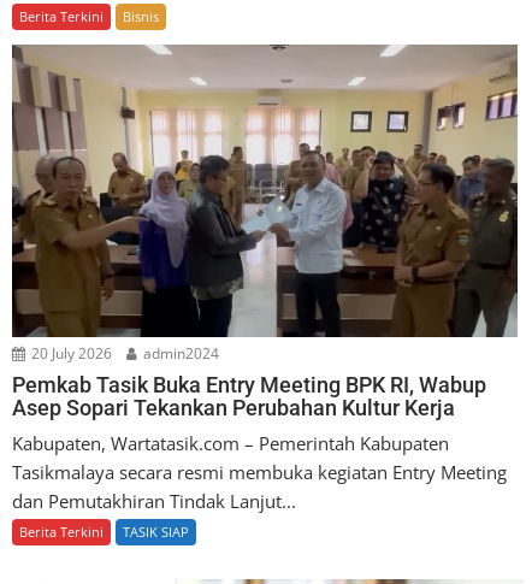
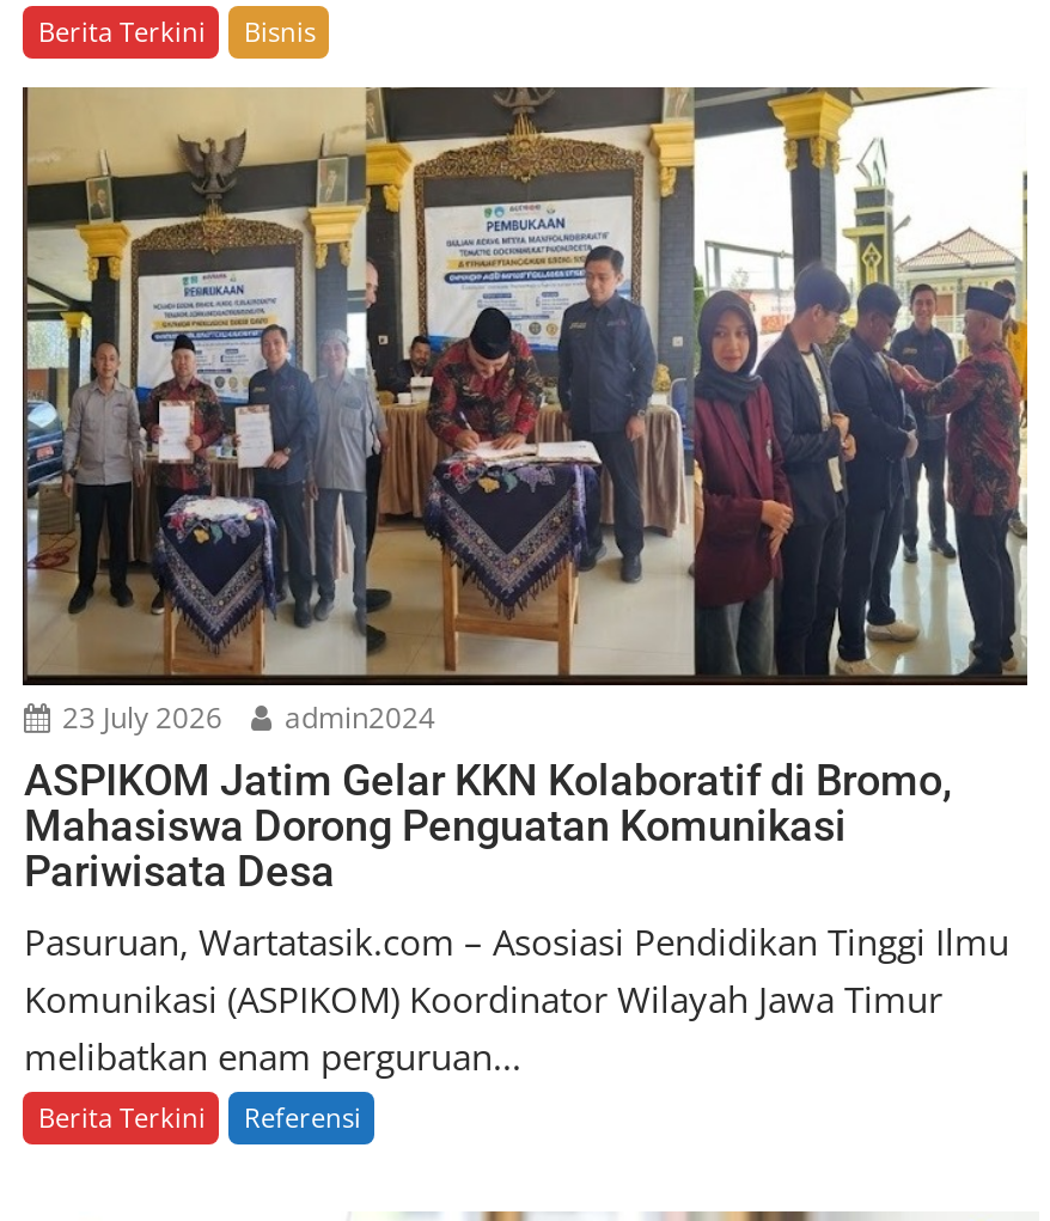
[12,43,519,364] [image] | 20 July 2026 admin2024 -> [23,86,1030,738] [image] | 23 July 2026 admin2024
[13,372,507,513] Pemkab Tasik Buka Entry Meeting BPK RI, Wabup | Asep Sopari Tekankan Perubahan Kultur Kerja | Kabupaten, Wartatasik.com – Pemerintah Kabupaten | Tasikmalaya secara resmi membuka kegiatan Entry Meeting | dan Pemutakhiran Tindak Lanjut... -> [24,755,1009,1080] ASPIKOM Jatim Gelar KKN Kolaboratif di Bromo, | Mahasiswa Dorong Penguatan Komunikasi | Pariwisata Desa | Pasuruan, Wartatasik.com – Asosiasi Pendidikan Tinggi Ilmu | Komunikasi (ASPIKOM) Koordinator Wilayah Jawa Timur | melibatkan enam perguruan...
[123,523,190,541] TASIK SIAP -> [244,1099,361,1135] Referensi

